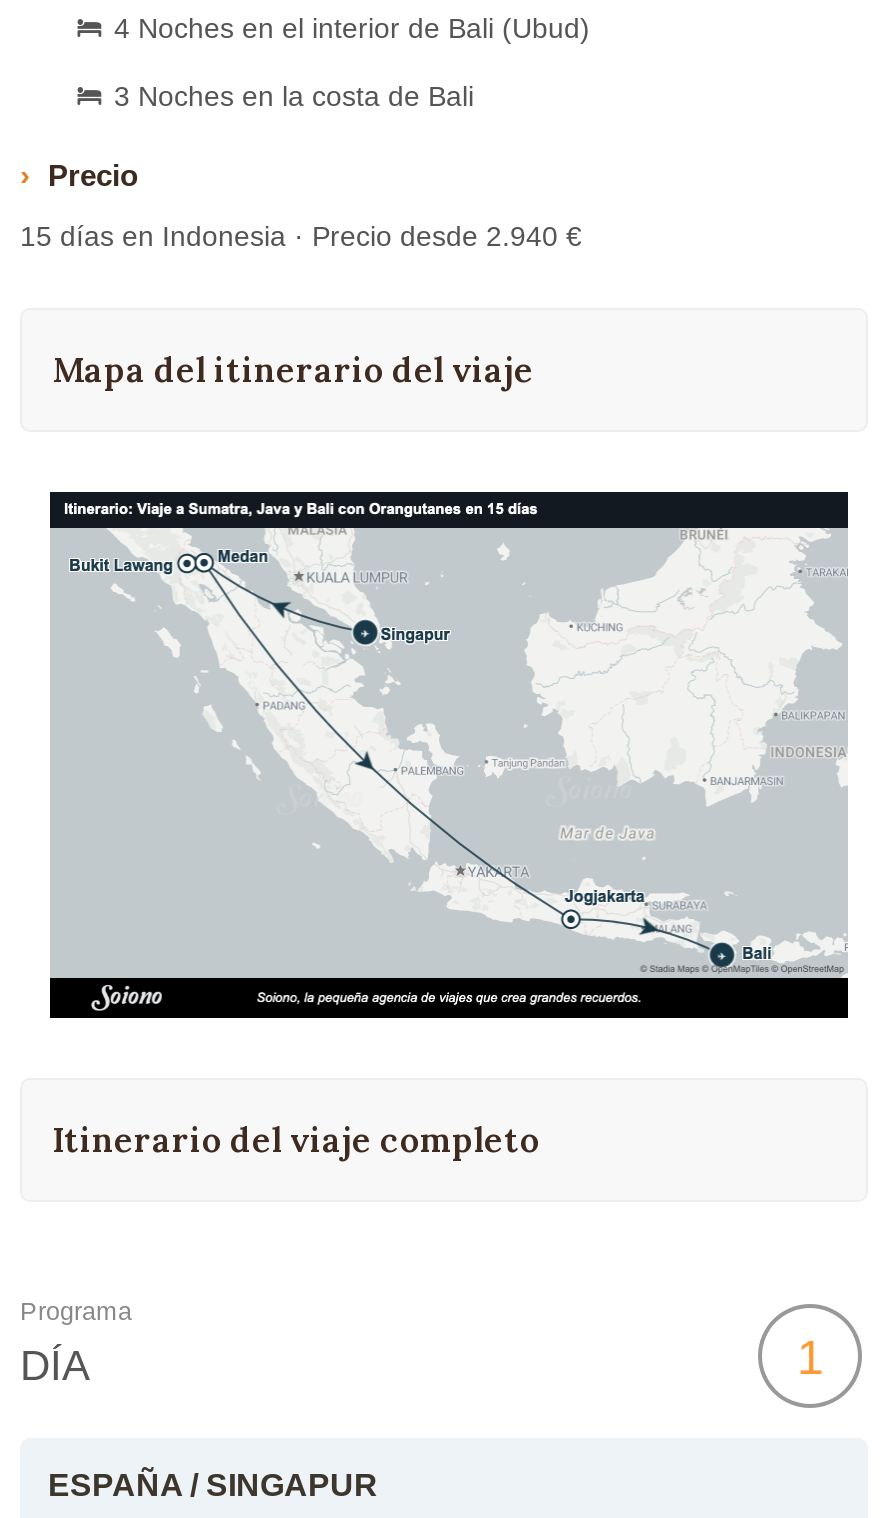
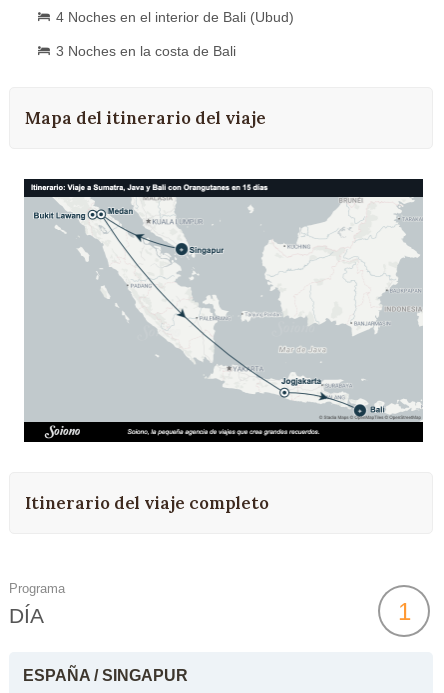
[20,159,582,253] Precio | 15 días en Indonesia · Precio desde 2.940 € -> none

